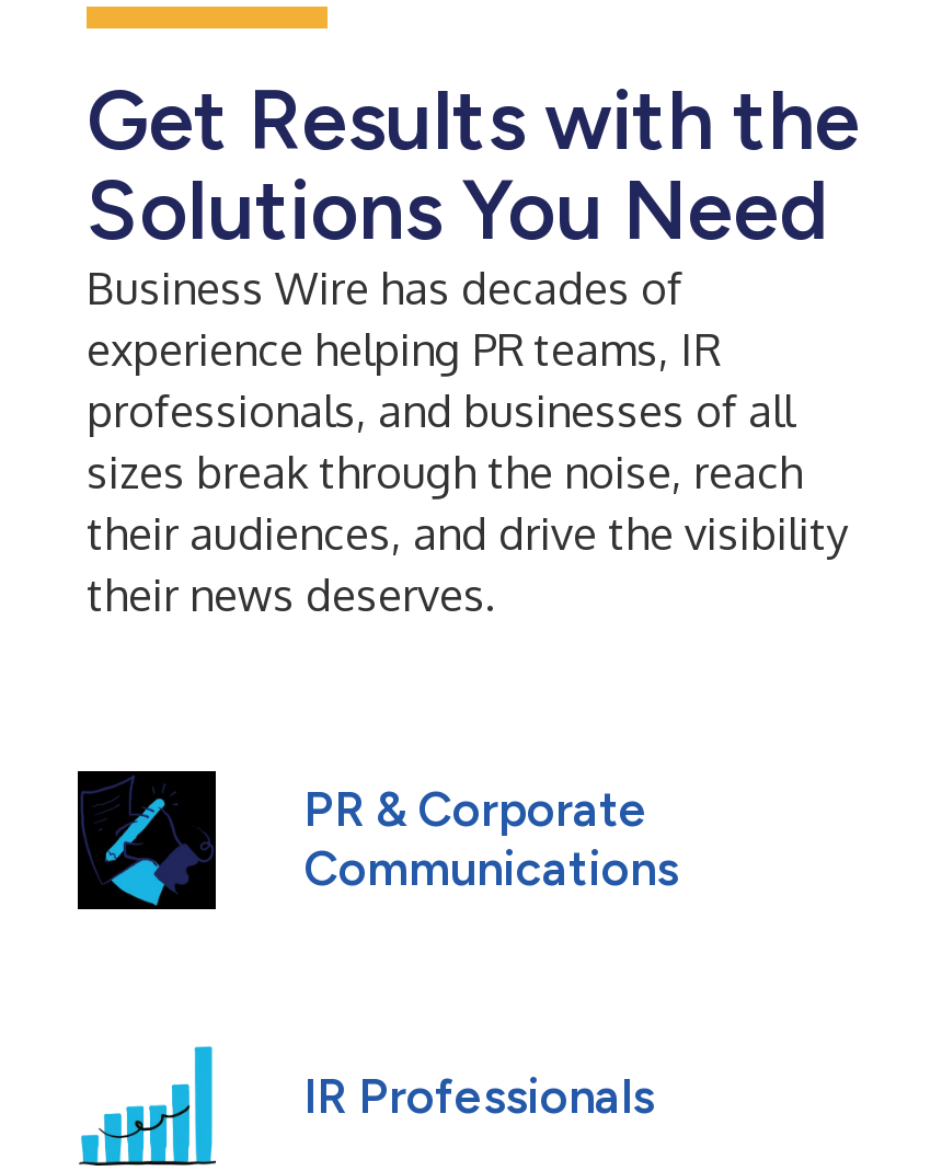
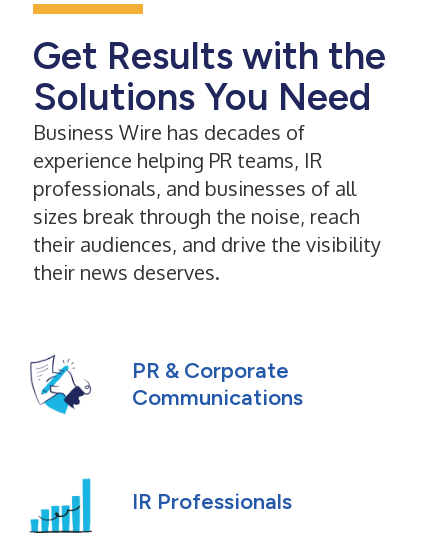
[76,769,218,911] [image] -> [29,353,92,416] [image]

